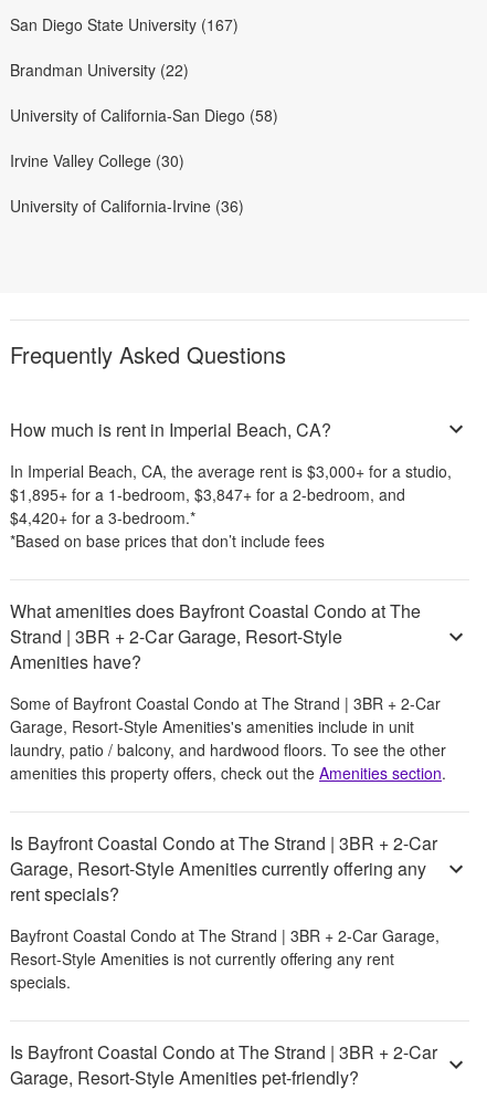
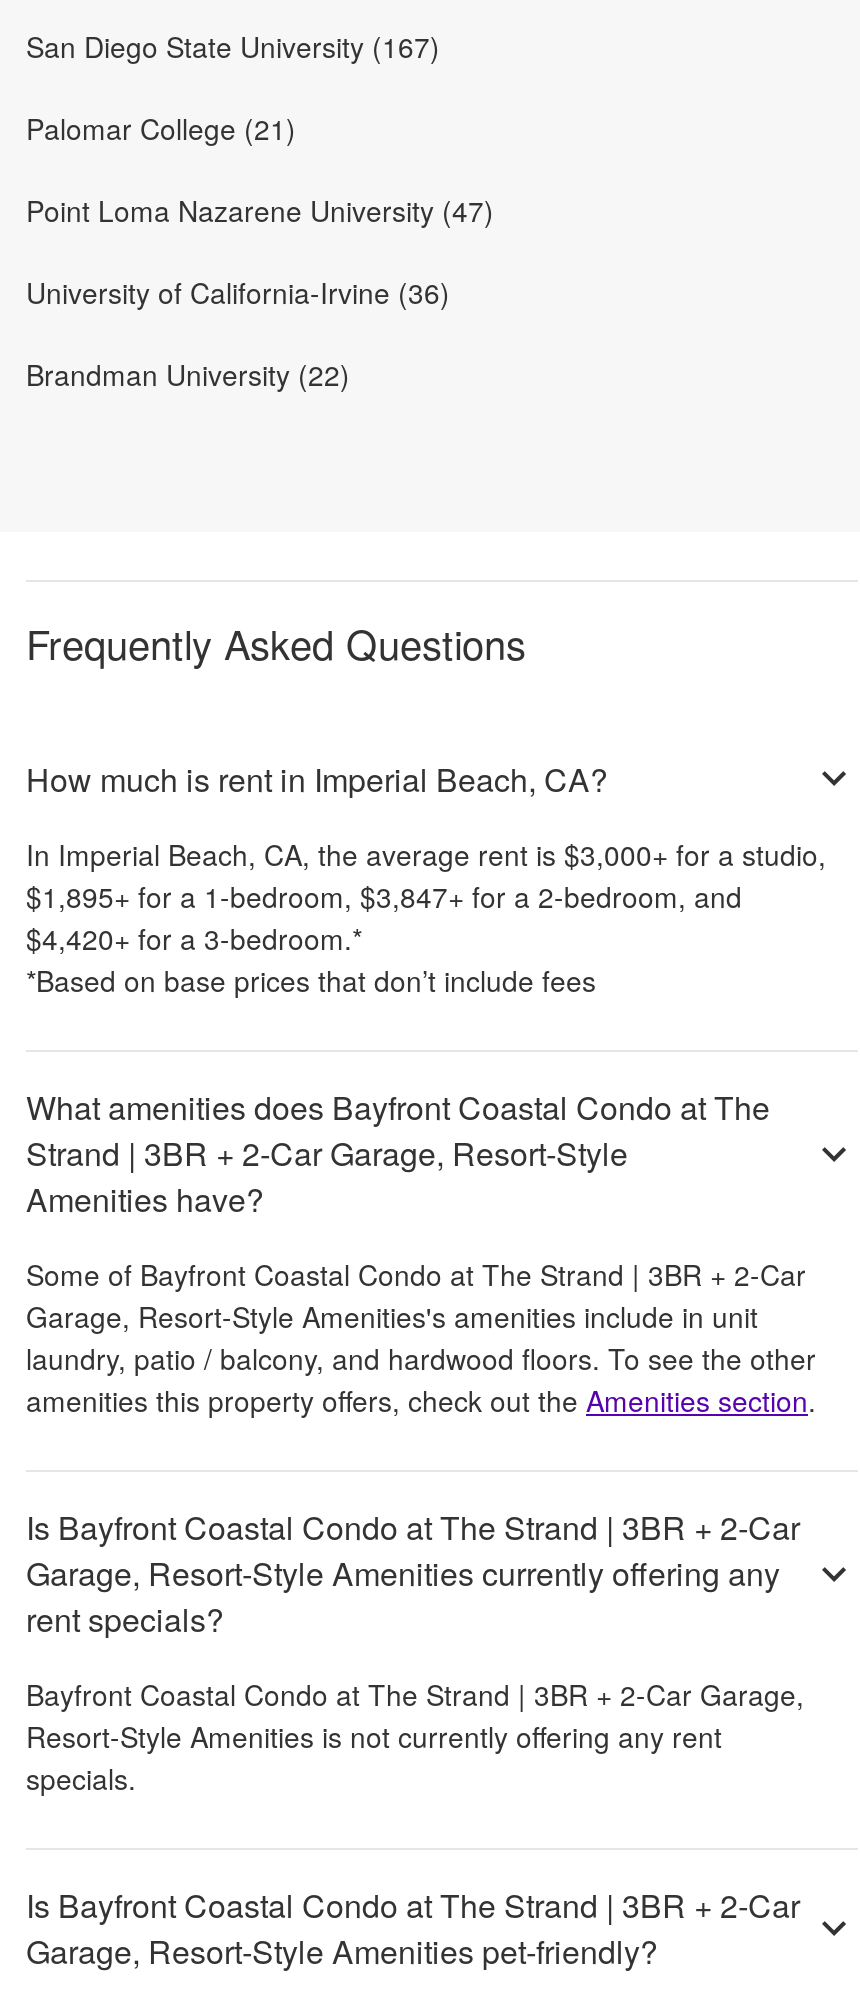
none -> [26,108,494,230] Palomar College (21) | Point Loma Nazarene University (47)
moved [10,59,189,81] -> [26,354,350,394]: Brandman University (22)
[10,104,278,172] University of California-San Diego (58) | Irvine Valley College (30) -> none
moved [10,195,244,217] -> [26,272,450,312]: University of California-Irvine (36)

